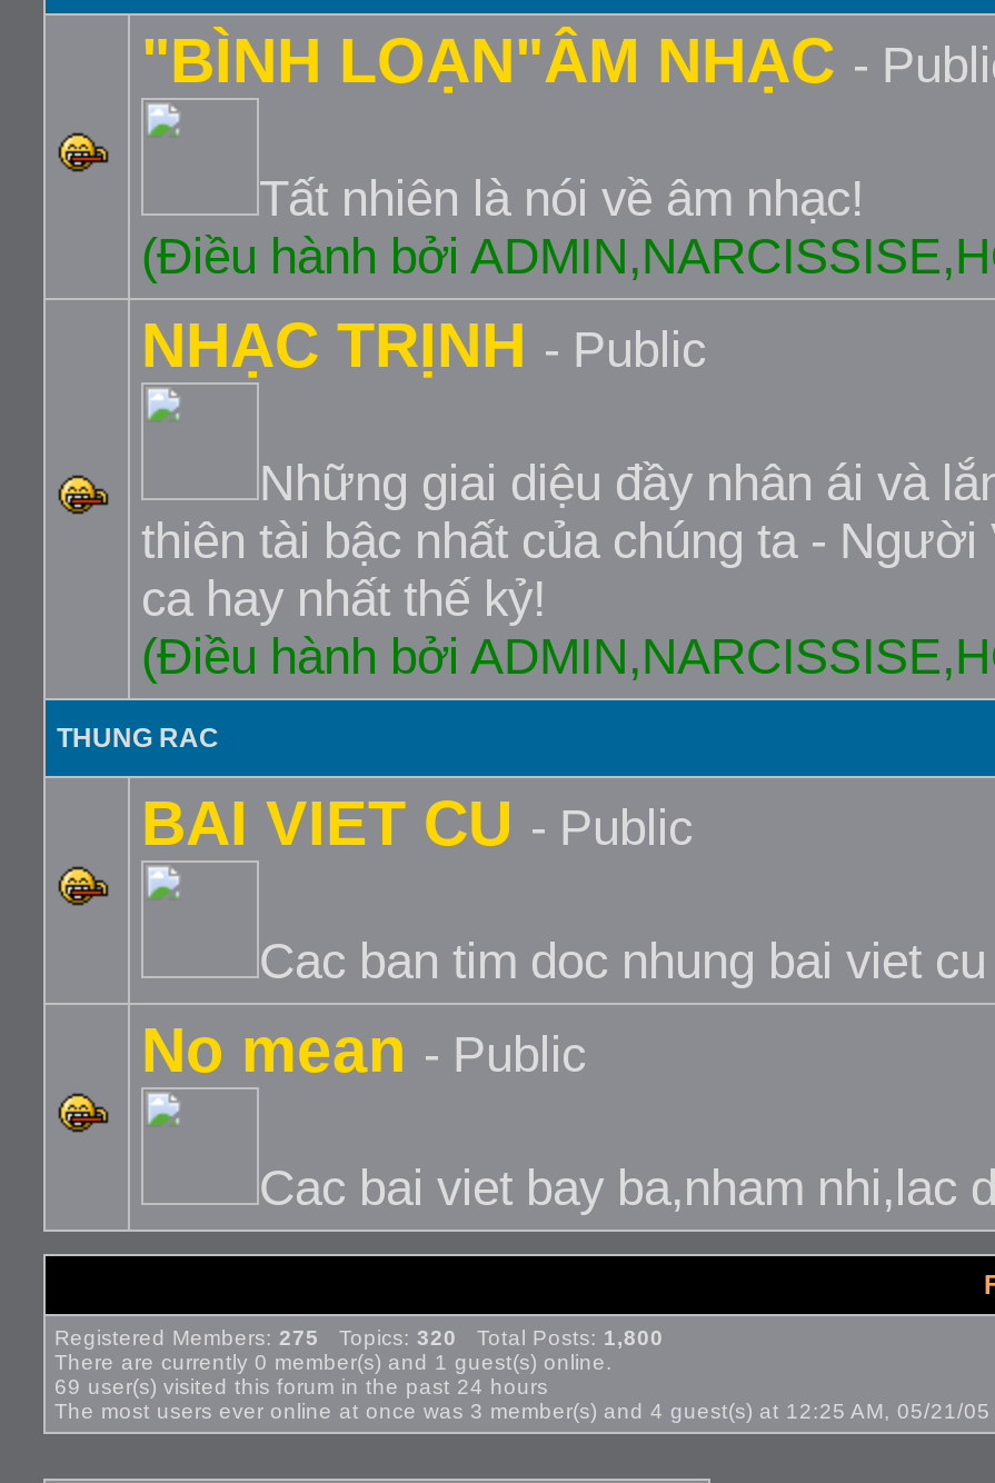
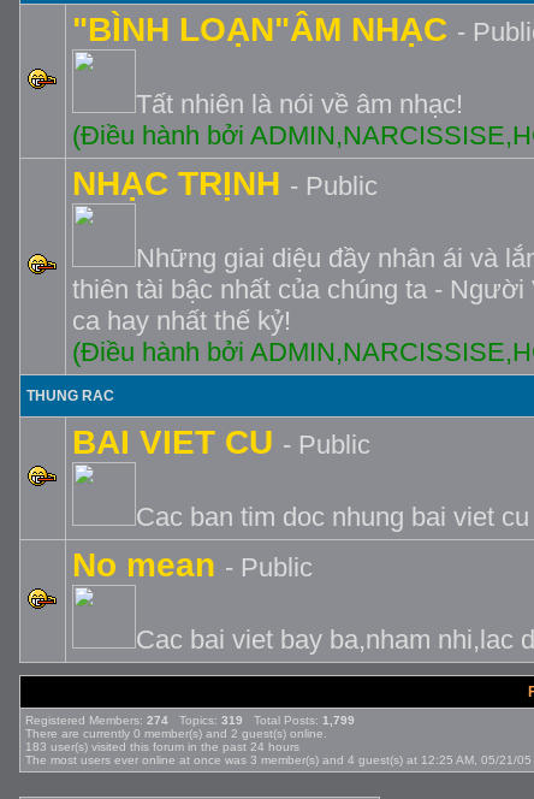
[54,1325,664,1350] Registered Members: 275 Topics: 320 Total Posts: 1,800 -> [25,714,355,727] Registered Members: 274 Topics: 319 Total Posts: 1,799
[54,1350,613,1374] There are currently 0 member(s) and 1 guest(s) online. -> [25,727,327,740] There are currently 0 member(s) and 2 guest(s) online.
[54,1374,548,1399] 69 user(s) visited this forum in the past 24 hours -> [25,740,299,753] 183 user(s) visited this forum in the past 24 hours

